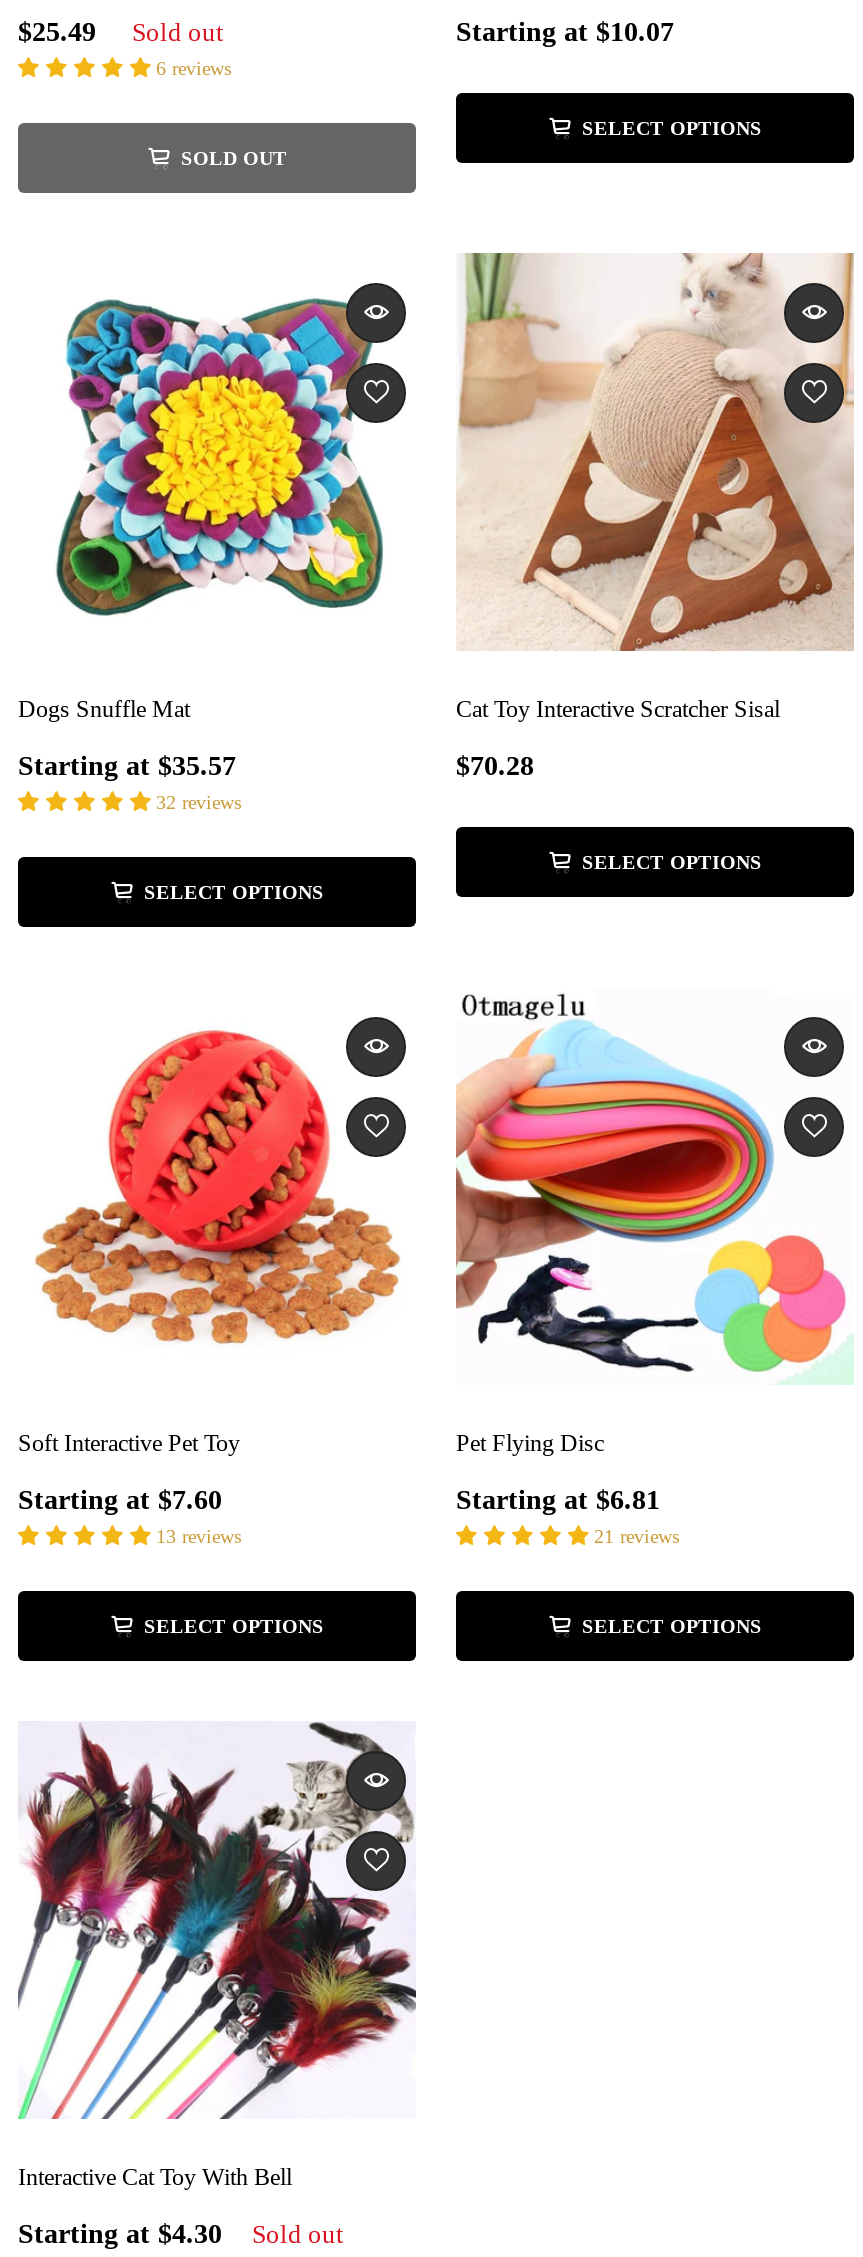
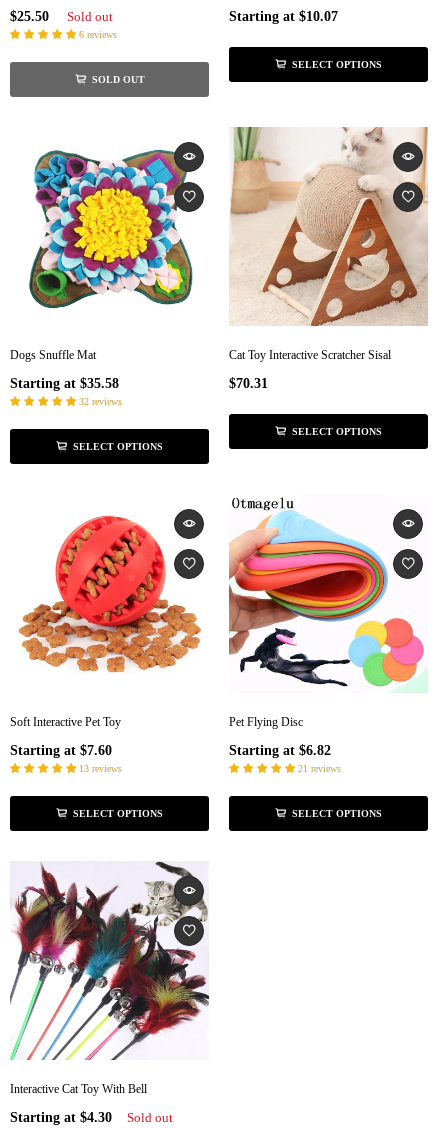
[18,18,224,48] $25.49 Sold out -> [10,9,113,24] $25.50 Sold out
[18,752,236,782] Starting at $35.57 -> [10,376,119,391] Starting at $35.58
[456,752,534,782] $70.28 -> [229,376,268,391] $70.31
[456,1486,660,1516] Starting at $6.81 -> [229,743,331,758] Starting at $6.82

